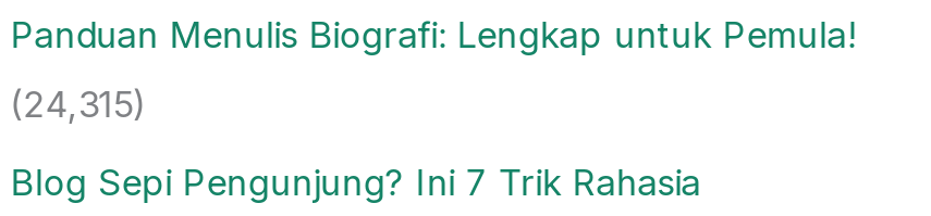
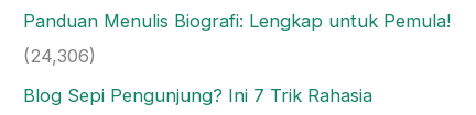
[10,82,145,125] (24,315) -> [23,45,96,67] (24,306)

